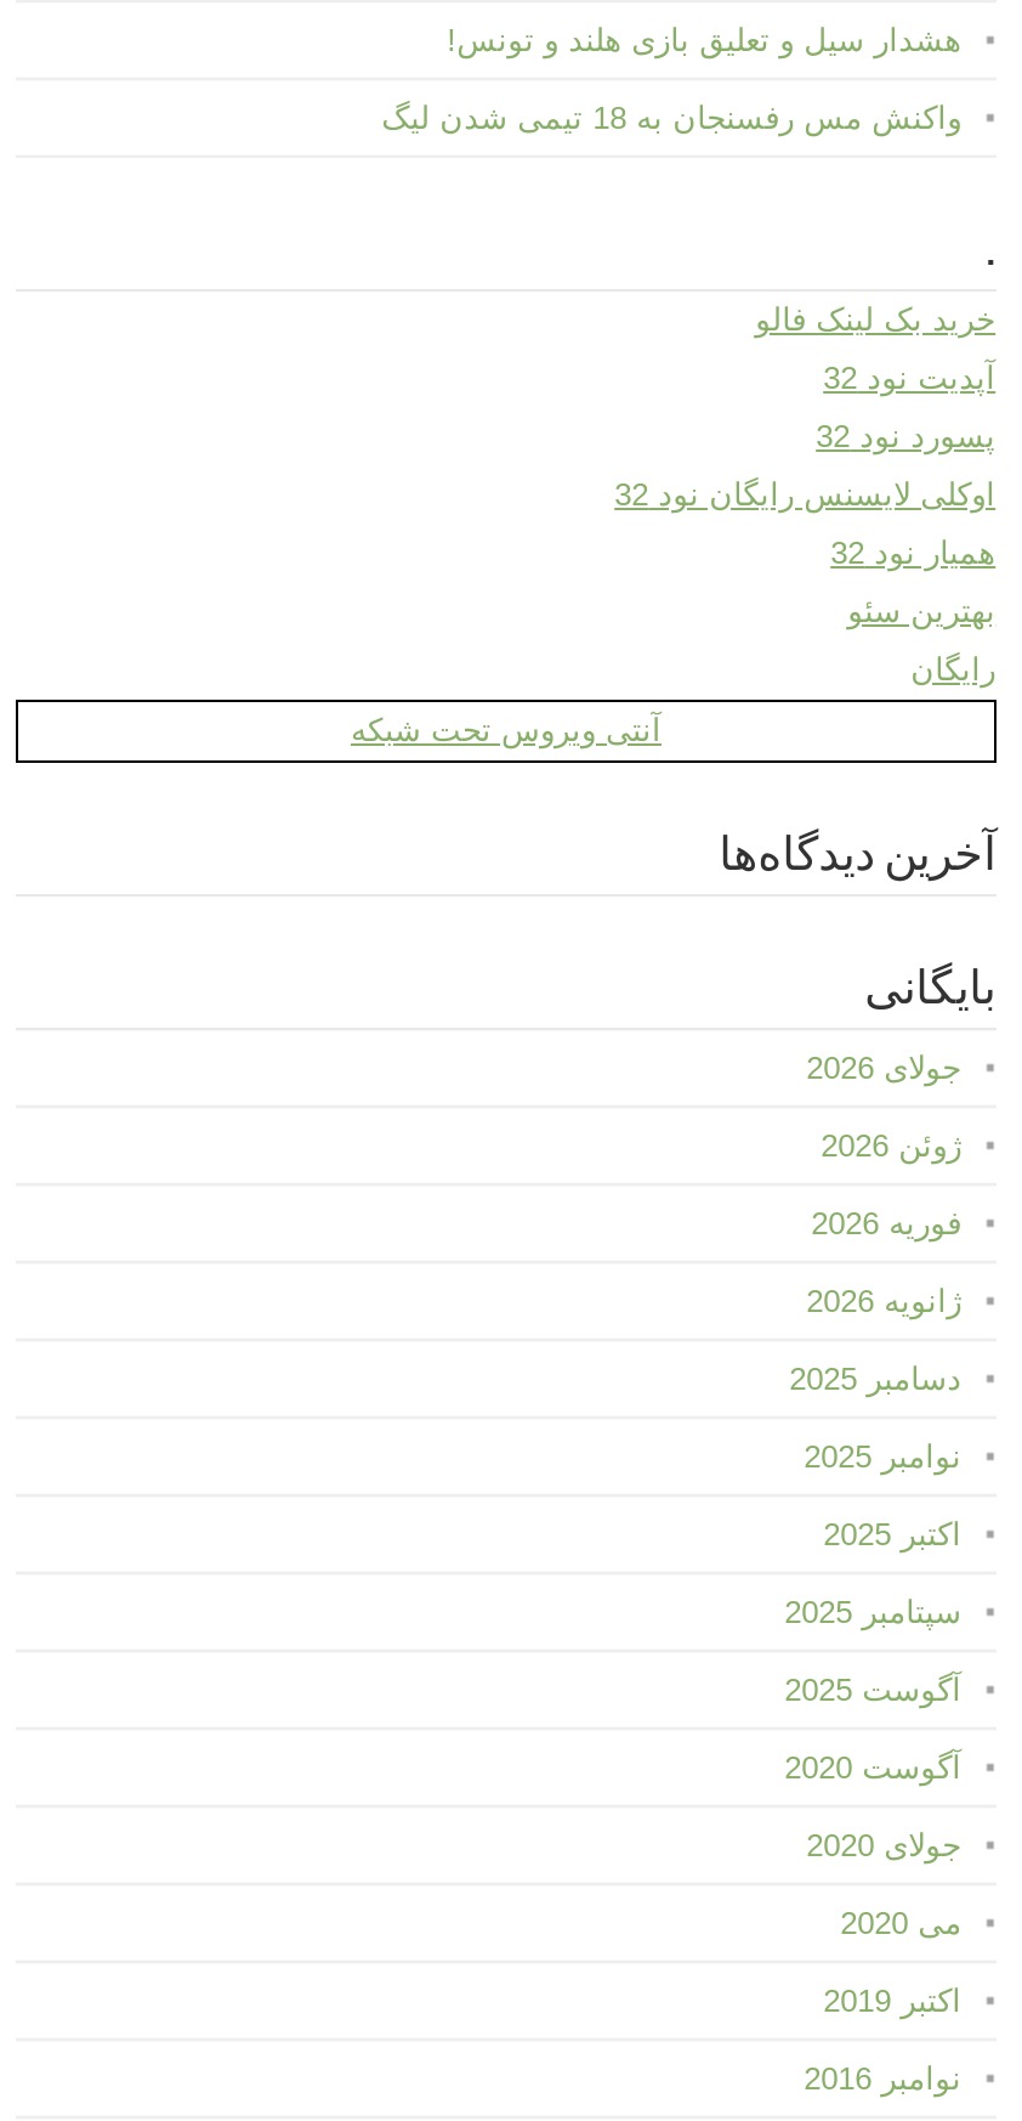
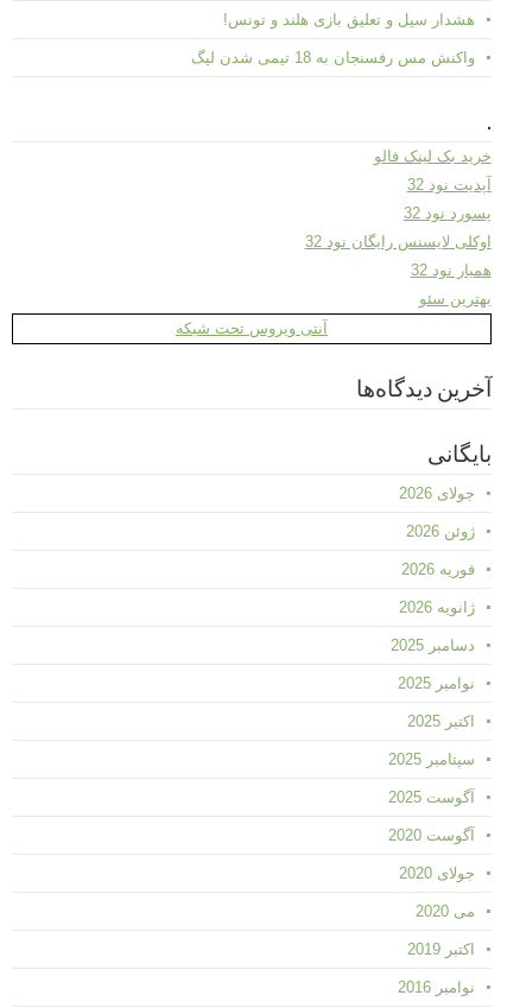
[911,651,996,688] رایگان -> none

